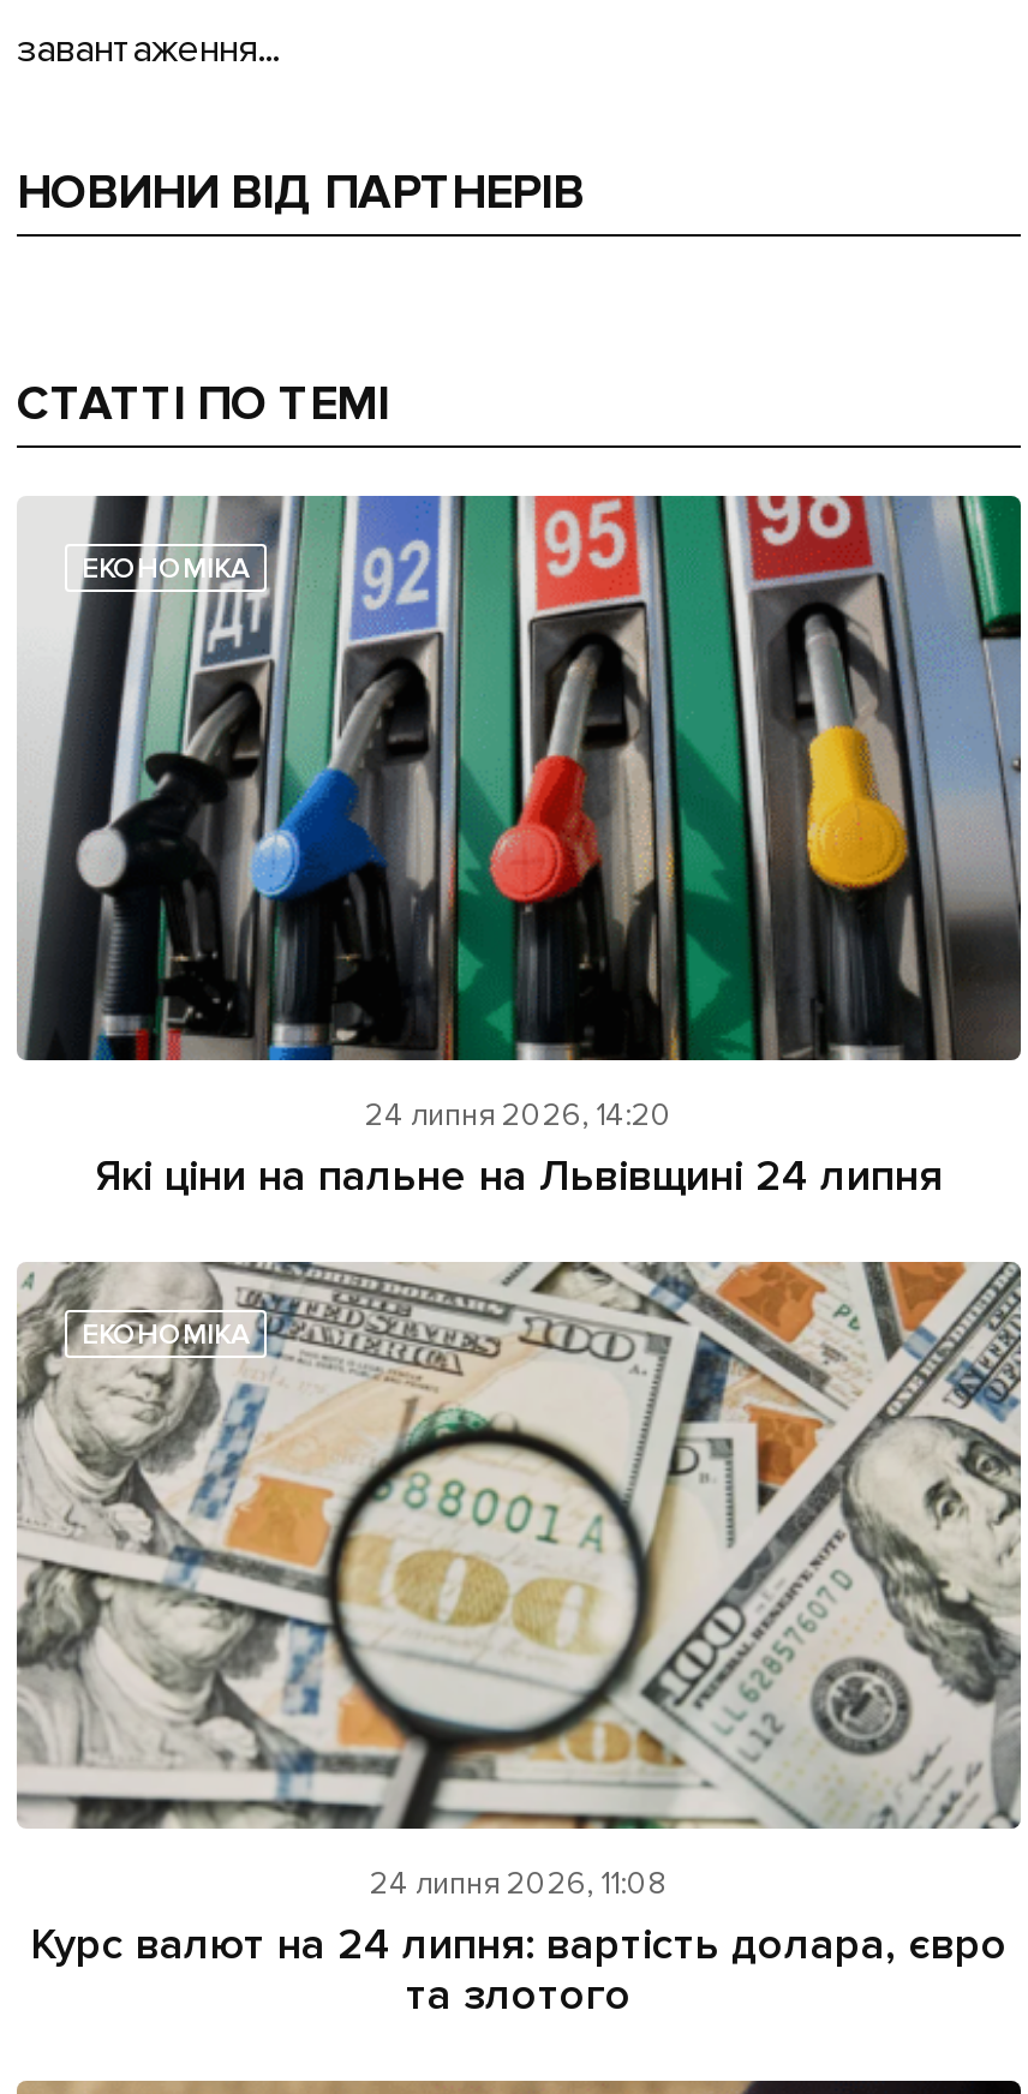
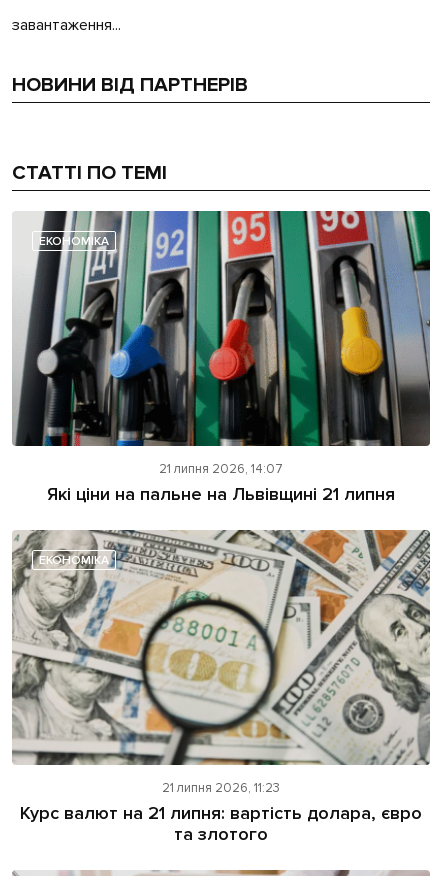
[365,1098,673,1136] 24 липня 2026, 14:20 -> [159,461,283,477] 21 липня 2026, 14:07
[95,1150,943,1203] Які ціни на пальне на Львівщині 24 липня -> [47,483,395,505] Які ціни на пальне на Львівщині 21 липня
[370,1864,668,1902] 24 липня 2026, 11:08 -> [162,780,280,796] 21 липня 2026, 11:23
[30,1917,1008,1970] Курс валют на 24 липня: вартість долара, євро -> [20,802,422,824] Курс валют на 21 липня: вартість долара, євро

